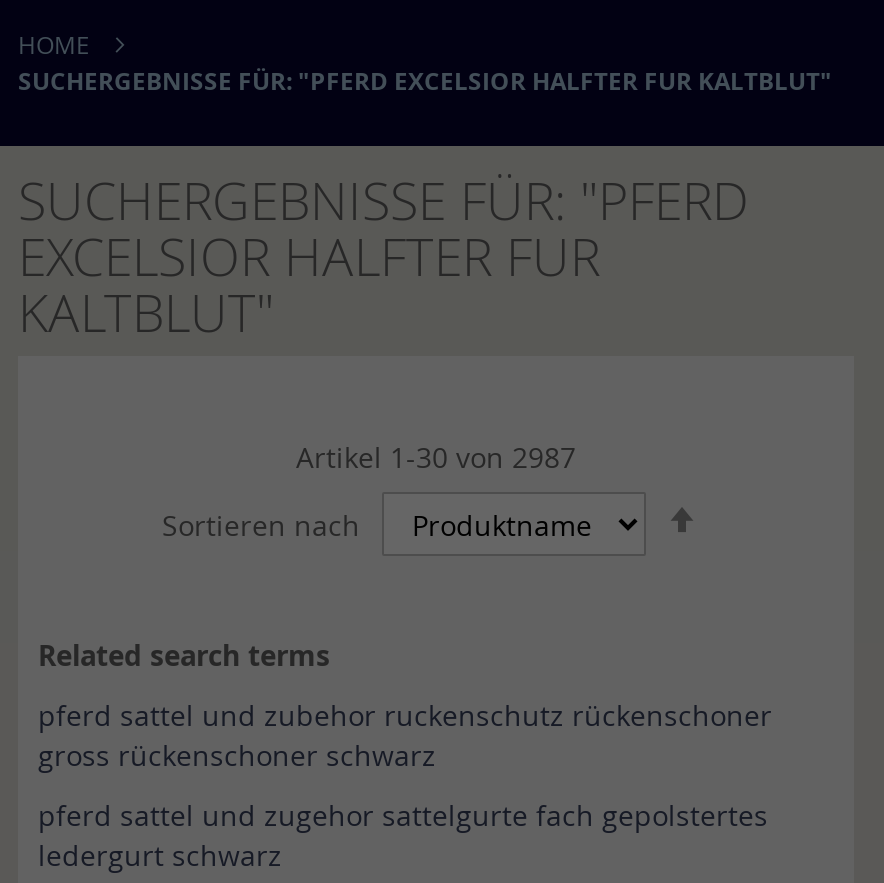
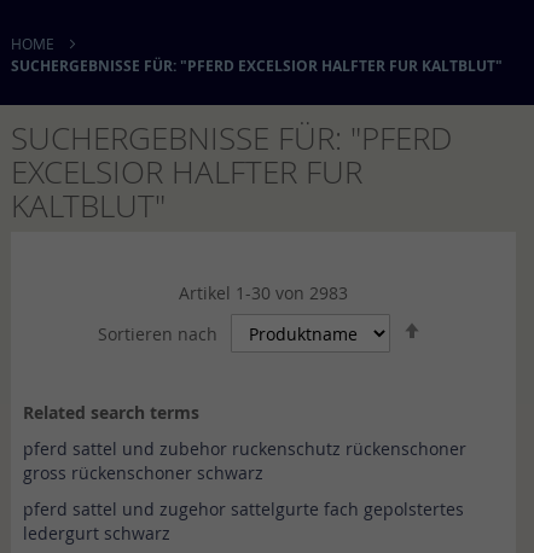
[296,438,576,476] Artikel 1 -30 von 2987 -> [179,281,348,304] Artikel 1 -30 von 2983

